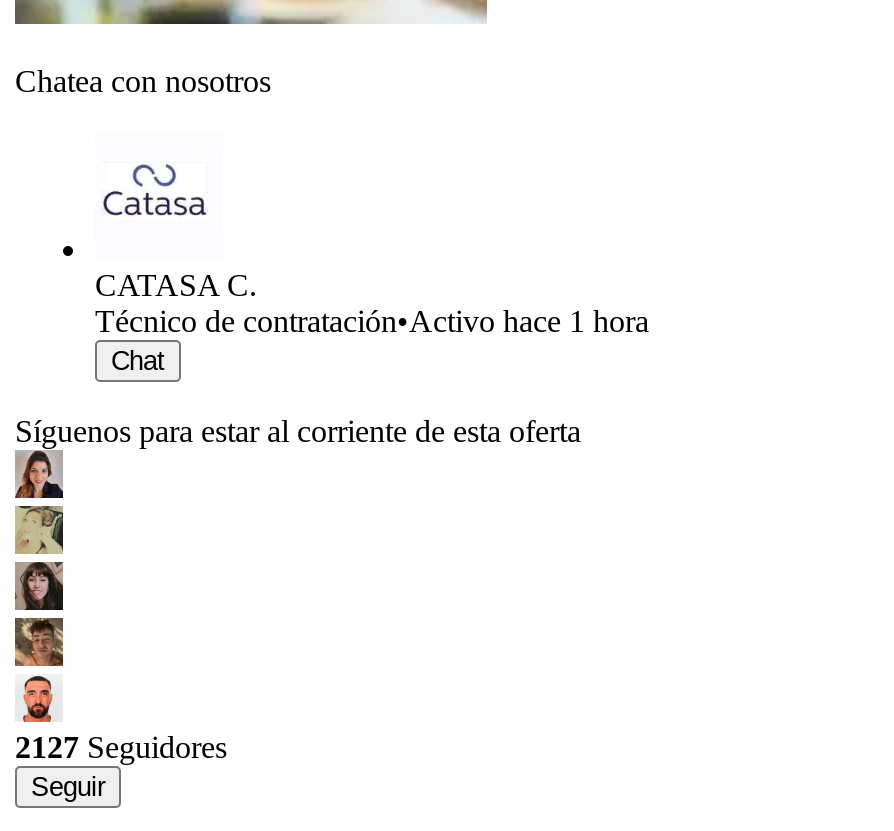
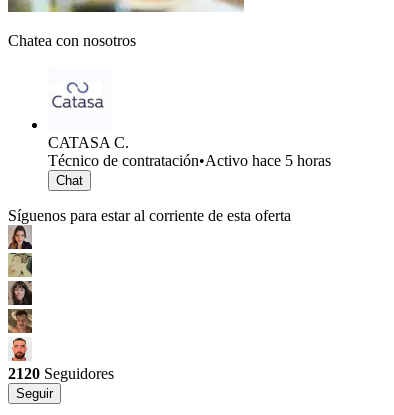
[95,304,649,338] Técnico de contratación•Activo hace 1 hora -> [48,152,331,169] Técnico de contratación•Activo hace 5 horas
[15,730,227,764] 2127 Seguidores -> [8,365,114,382] 2120 Seguidores

